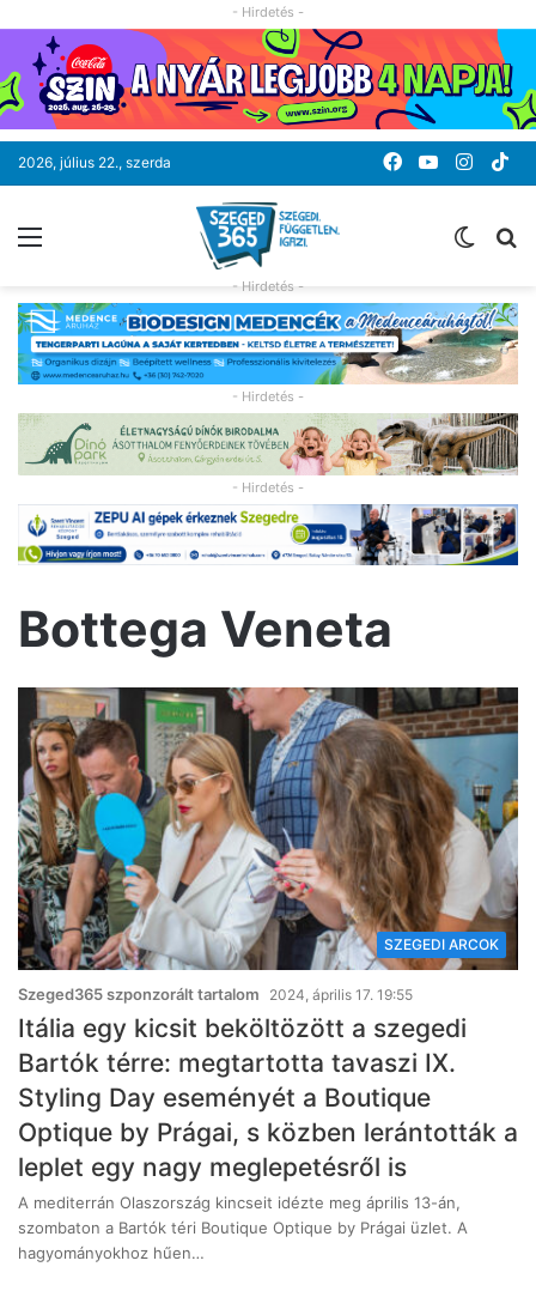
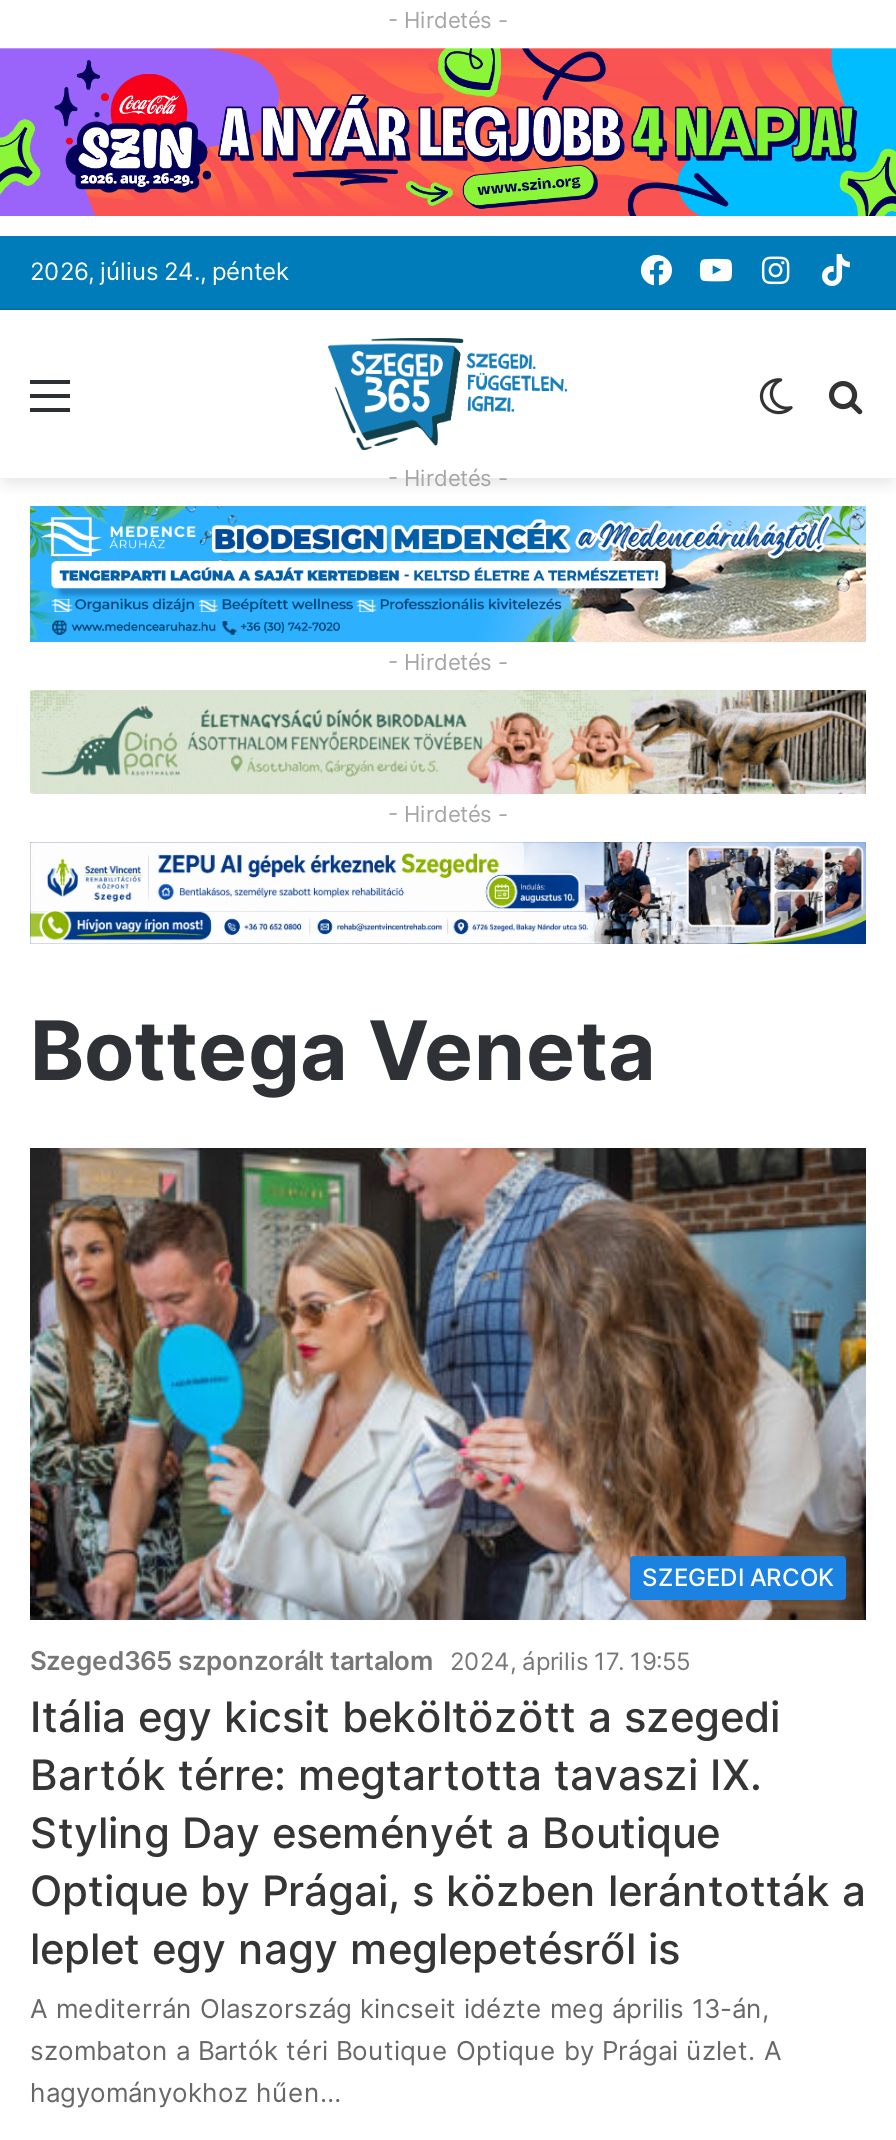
[18,153,171,171] 2026, július 22., szerda -> [30,256,290,286] 2026, július 24., péntek

